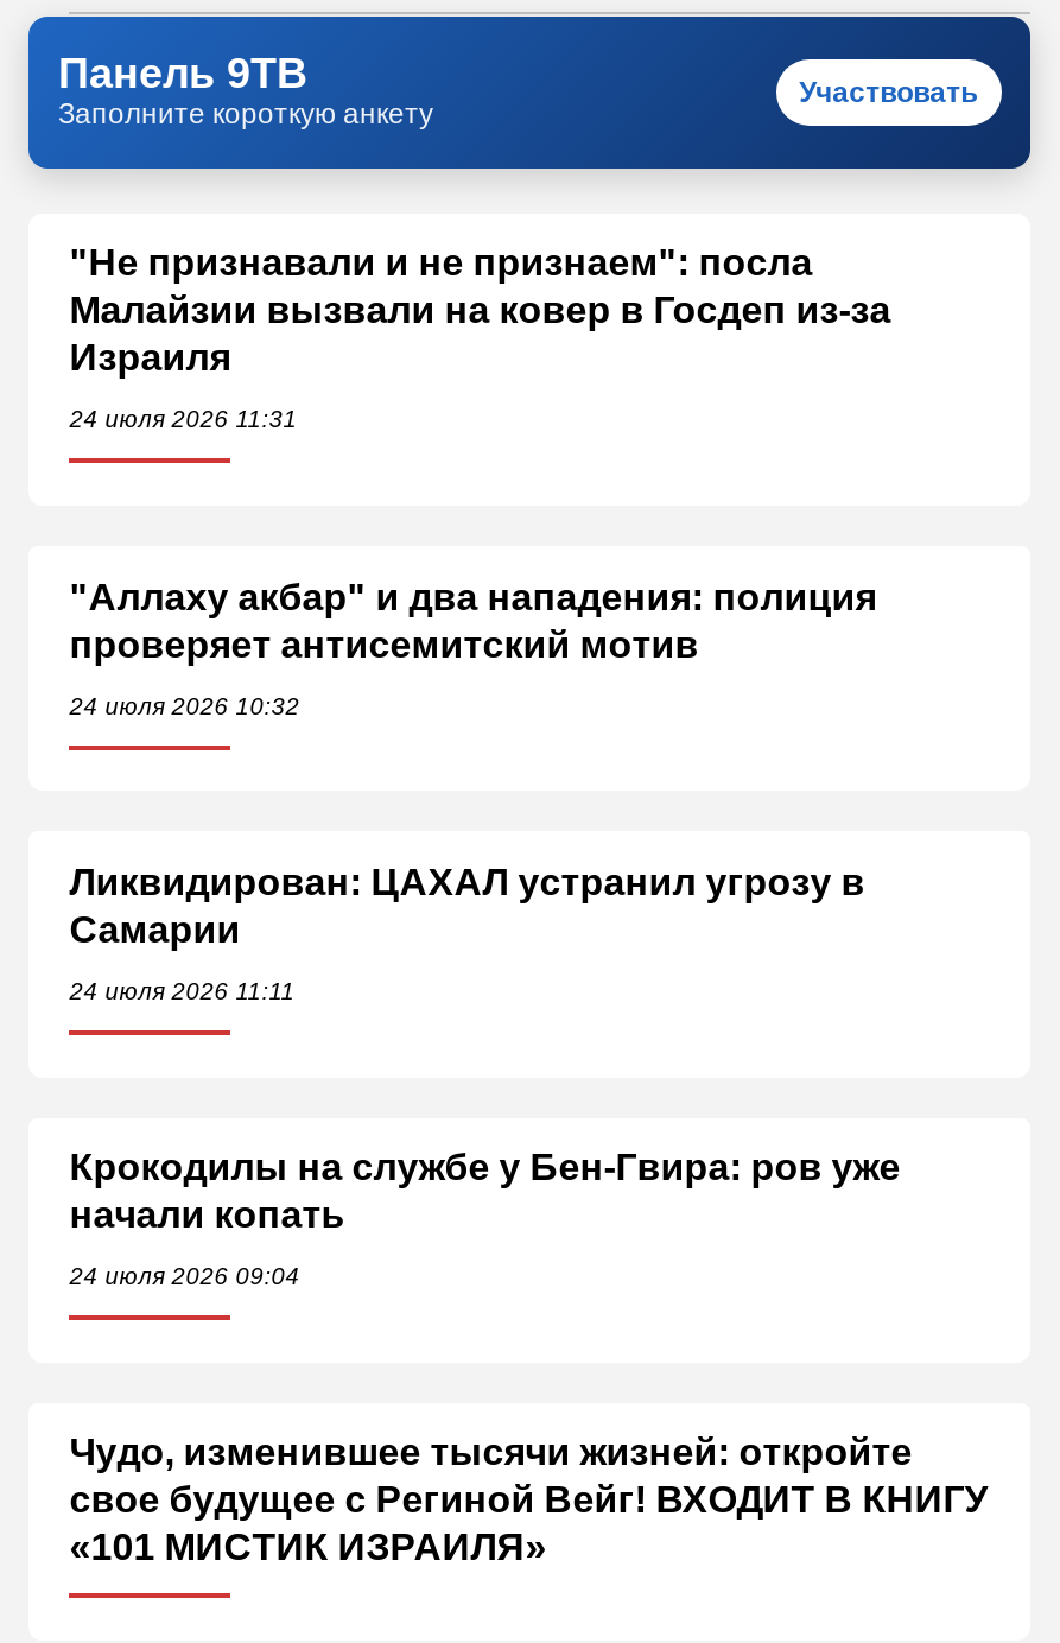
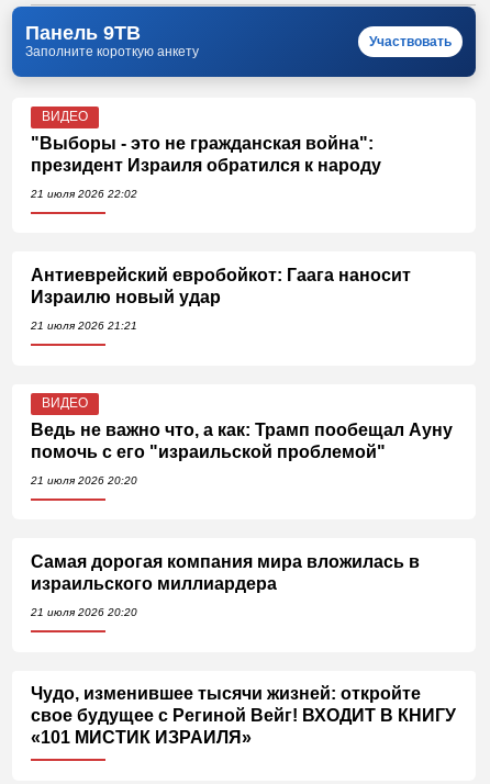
[70,243,891,433] "Не признавали и не признаем": посла | Малайзии вызвали на ковер в Госдеп из-за | Израиля | 24 июля 2026 11:31 -> [31,108,382,199] ВИДЕО | "Выборы - это не гражданская война": | президент Израиля обратился к народу | 21 июля 2026 22:02
[70,576,877,718] "Аллаху акбар" и два нападения: полиция | проверяет антисемитский мотив | 24 июля 2026 10:32 -> [31,266,411,331] Антиеврейский евробойкот: Гаага наносит | Израилю новый удар | 21 июля 2026 21:21
[70,862,865,1004] Ликвидирован: ЦАХАЛ устранил угрозу в | Самарии | 24 июля 2026 11:11 -> [31,395,453,486] ВИДЕО | Ведь не важно что, а как: Трамп пообещал Ауну | помочь с его "израильской проблемой" | 21 июля 2026 20:20
[70,1147,900,1289] Крокодилы на службе у Бен-Гвира: ров уже | начали копать | 24 июля 2026 09:04 -> [31,552,420,618] Самая дорогая компания мира вложилась в | израильского миллиардера | 21 июля 2026 20:20

